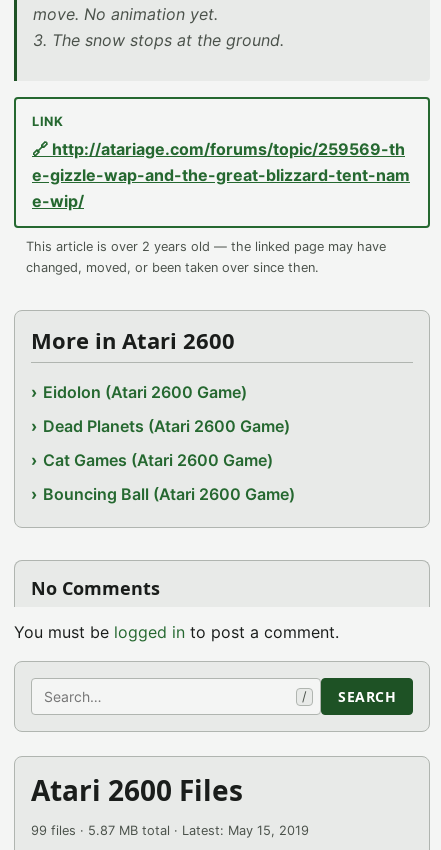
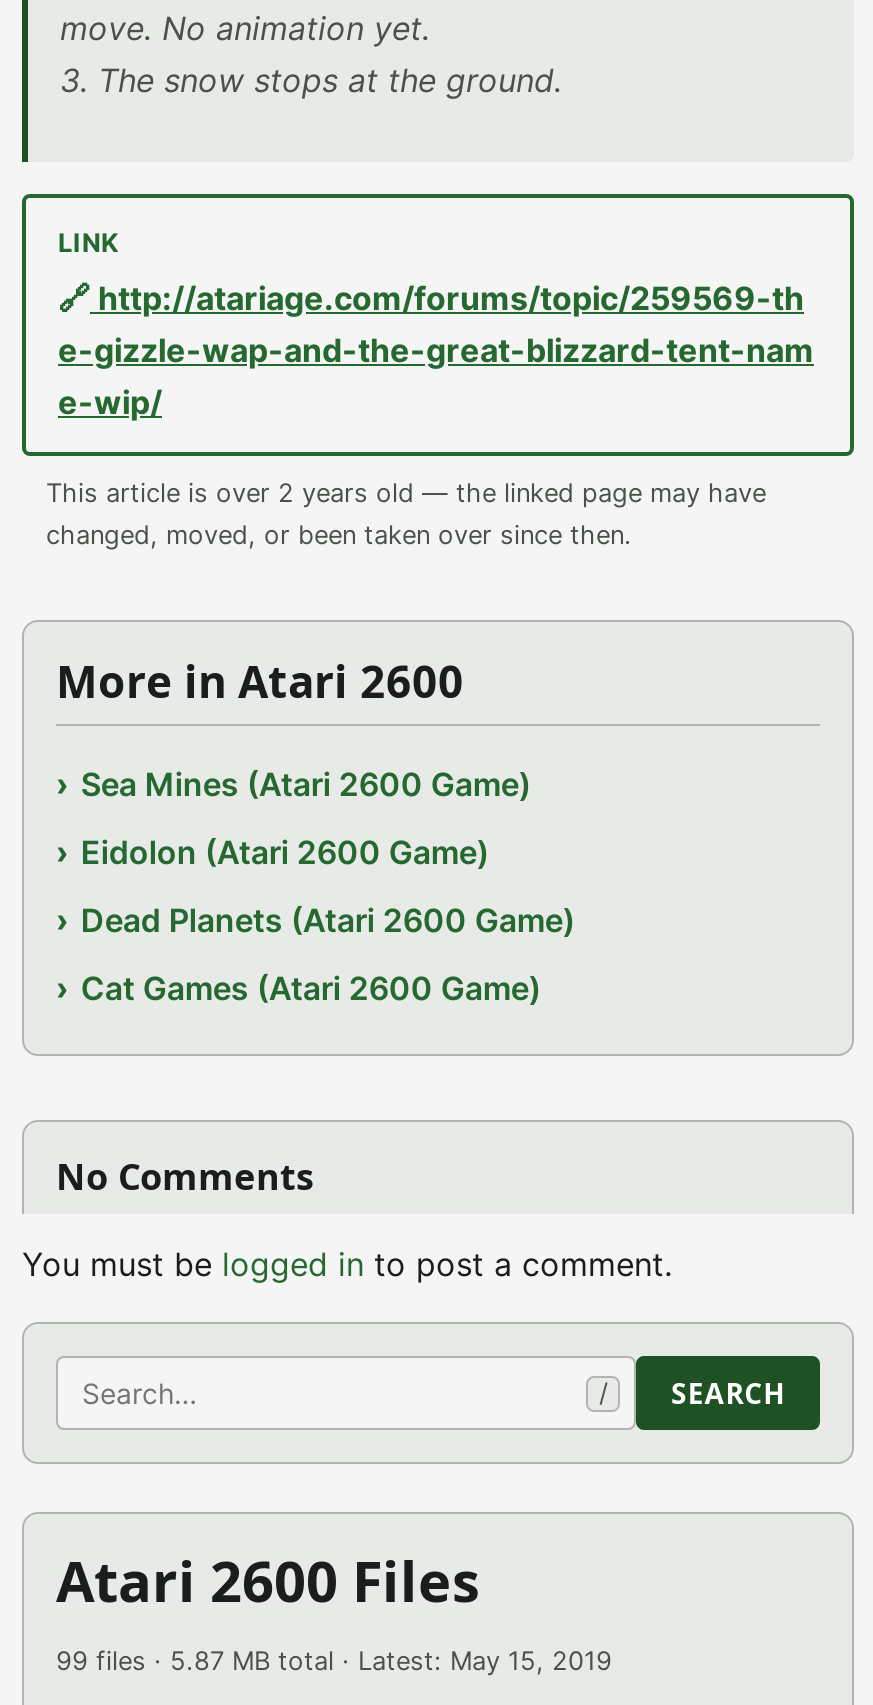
none -> [81,765,531,805] Sea Mines (Atari 2600 Game)
moved [43,382,290,470] -> [81,833,575,1009]: Eidolon (Atari 2600 Game) | Dead Planets (Atari 2600 Game) | Cat Games (Atari 2600 Game)
[43,484,295,504] Bouncing Ball (Atari 2600 Game) -> none

